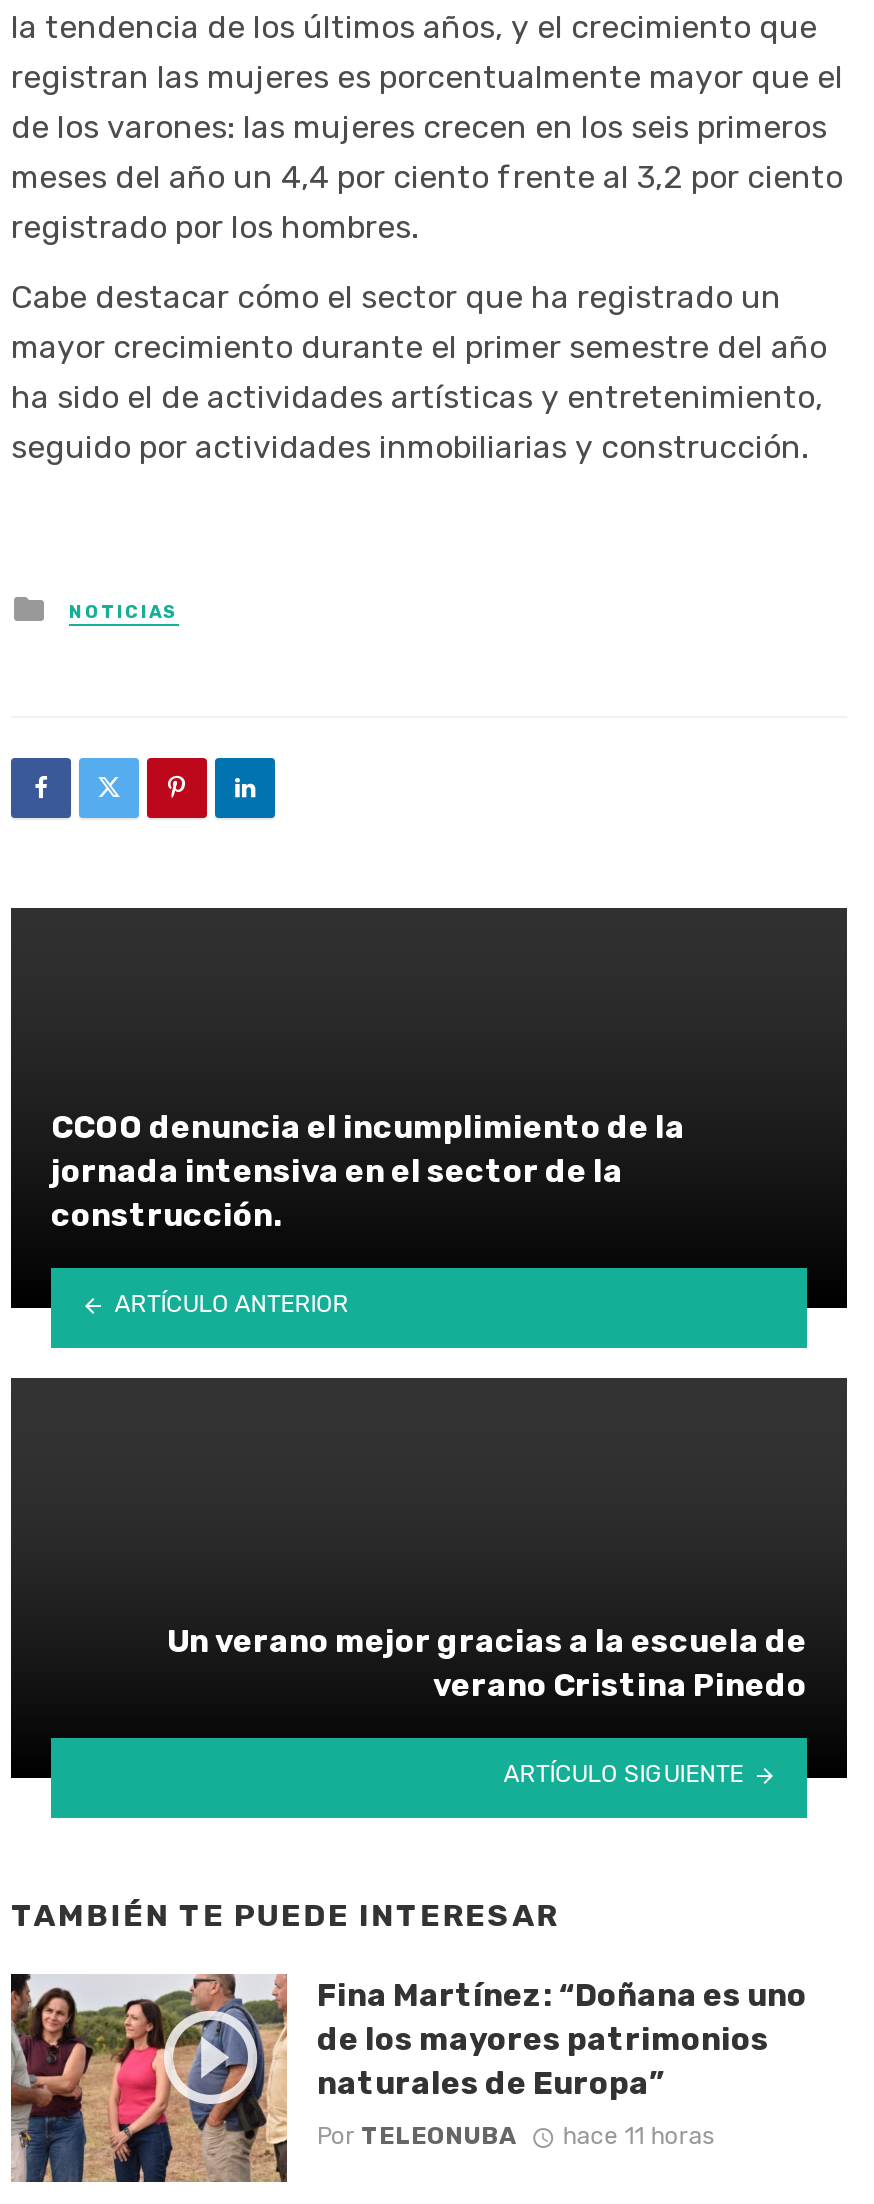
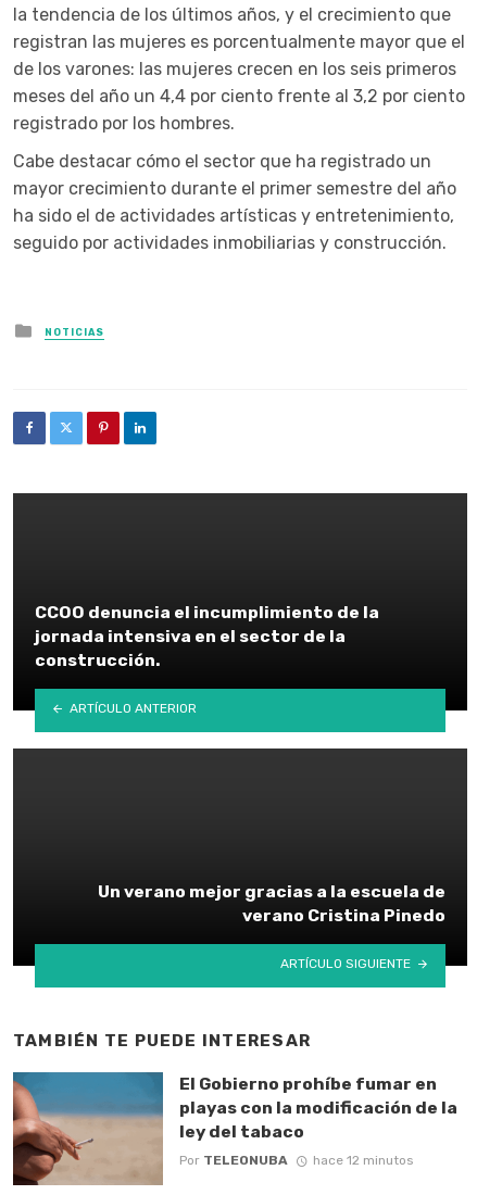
[9,1972,807,2182] [image] | Fina Martínez: “Doñana es uno | de los mayores patrimonios | naturales de Europa” -> [12,1071,457,1185] [image] | El Gobierno prohíbe fumar en | playas con la modificación de la | ley del tabaco
[317,2123,714,2151] Por TELEONUBA hace 11 horas -> [179,1153,413,1168] Por TELEONUBA hace 12 minutos

